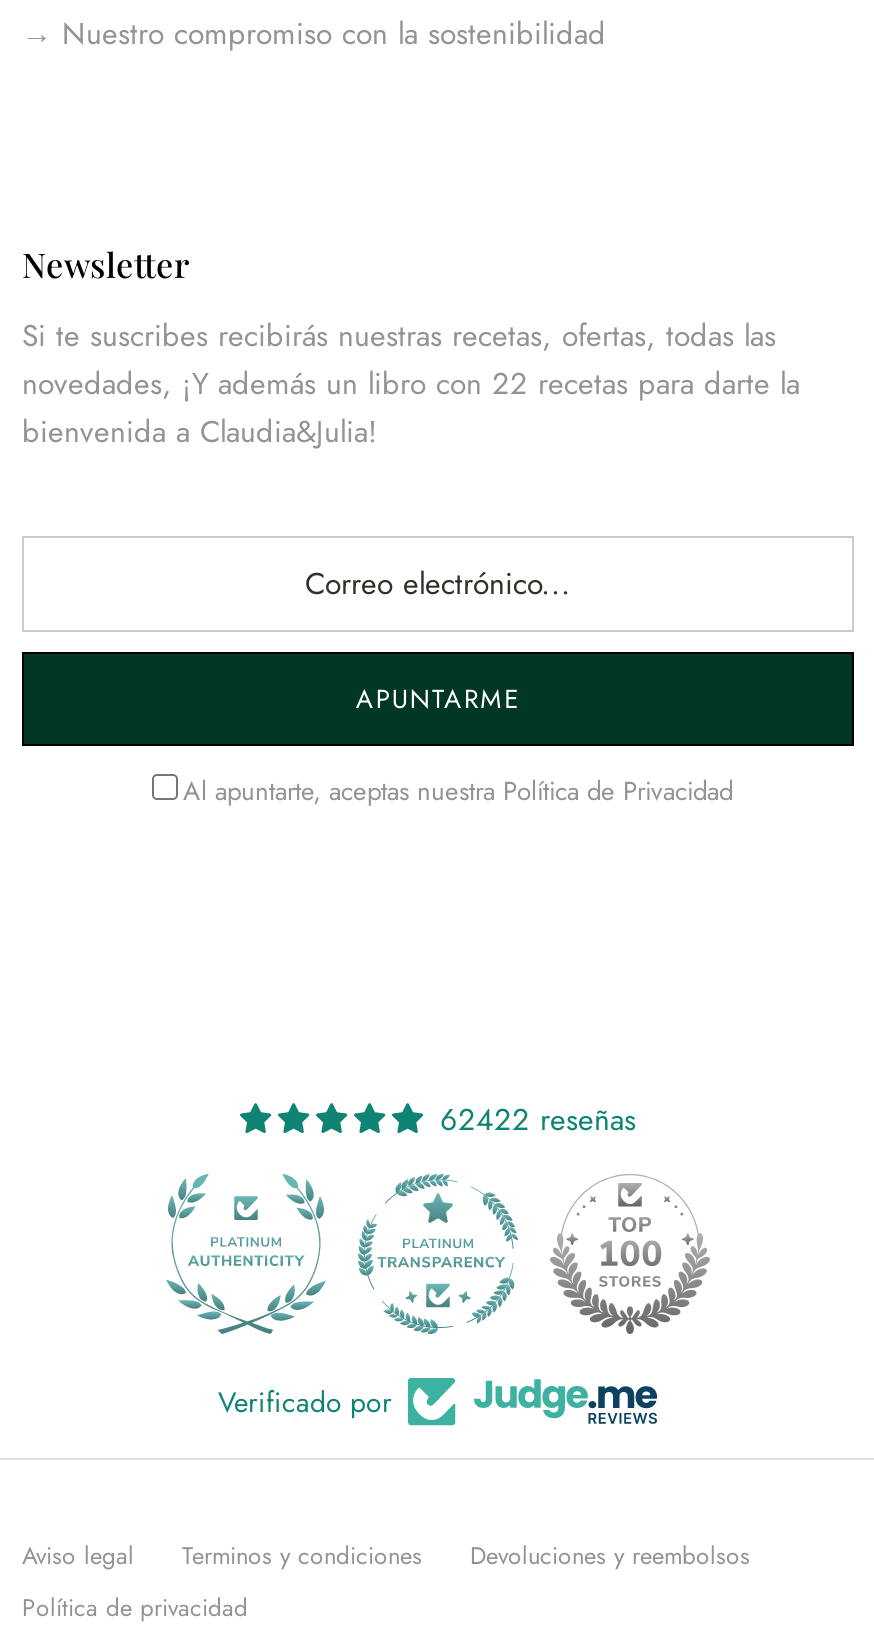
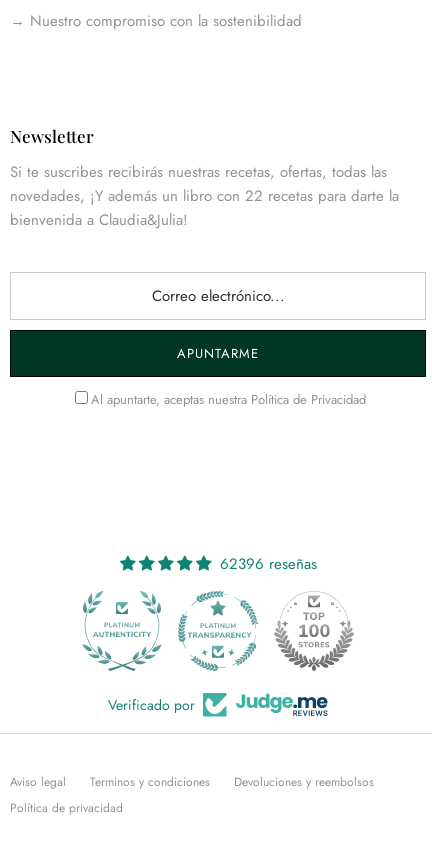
[440,1097,636,1141] 62422 reseñas -> [219,553,316,575] 62396 reseñas

